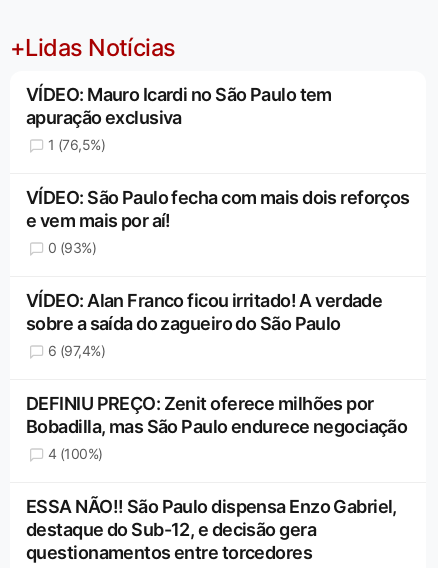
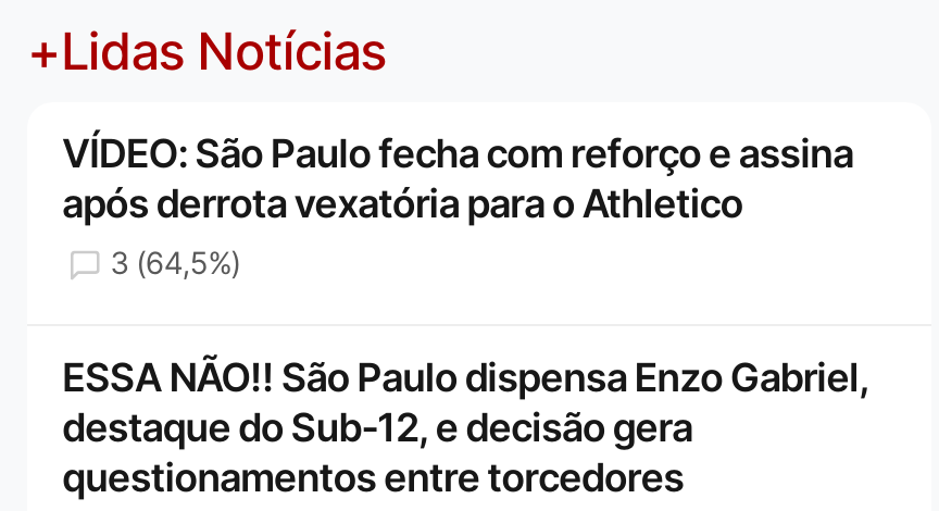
[26,84,410,462] VÍDEO: Mauro Icardi no São Paulo tem | apuração exclusiva | 1 (76,5%) | VÍDEO: São Paulo fecha com mais dois reforços | e vem mais por aí! | 0 (93%) | VÍDEO: Alan Franco ficou irritado! A verdade | sobre a saída do zagueiro do São Paulo | 6 (97,4%) | DEFINIU PREÇO: Zenit oferece milhões por | Bobadilla, mas São Paulo endurece negociação | 4 (100%) -> [62,131,853,281] VÍDEO: São Paulo fecha com reforço e assina | após derrota vexatória para o Athletico | 3 (64,5%)

